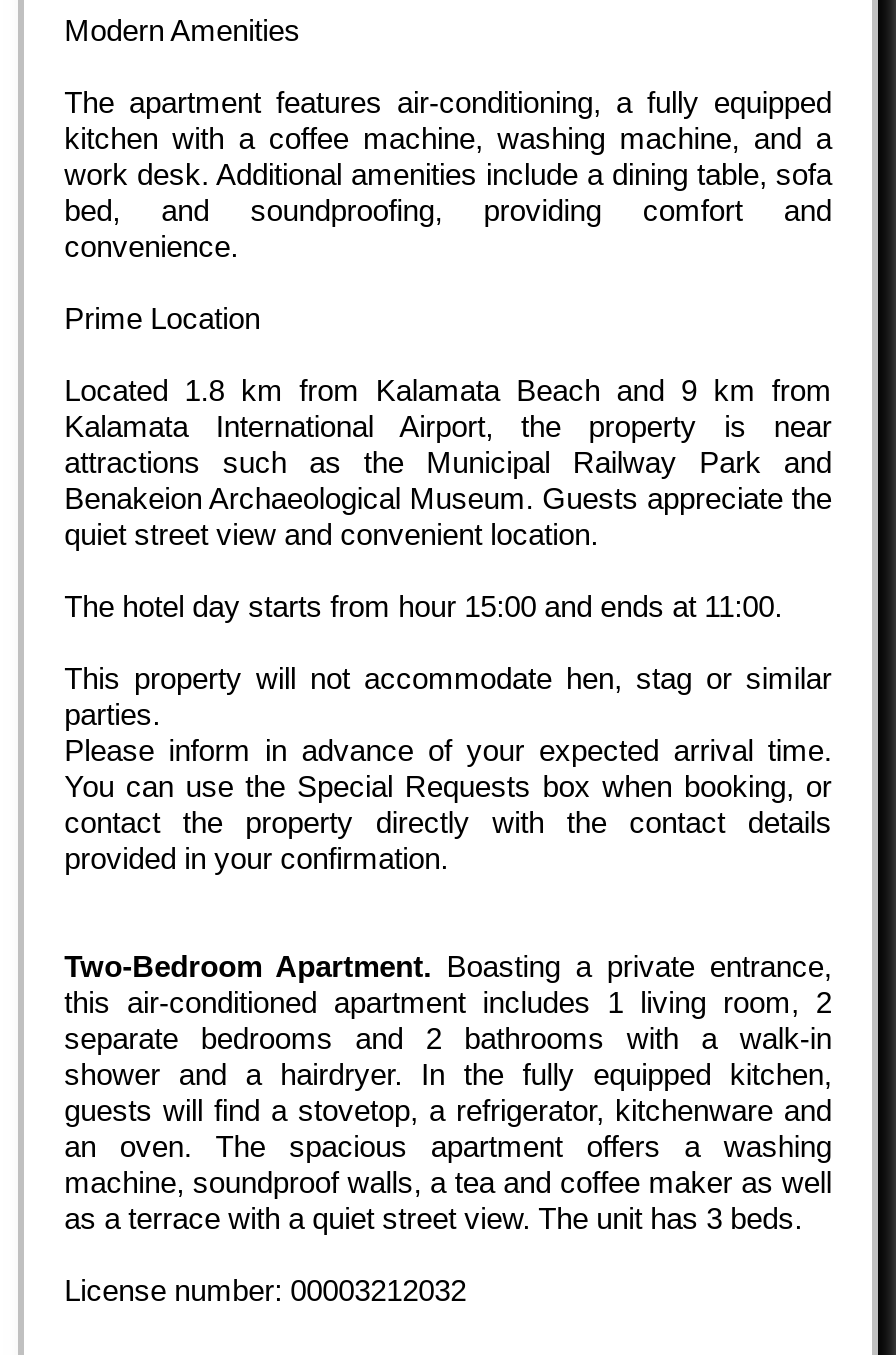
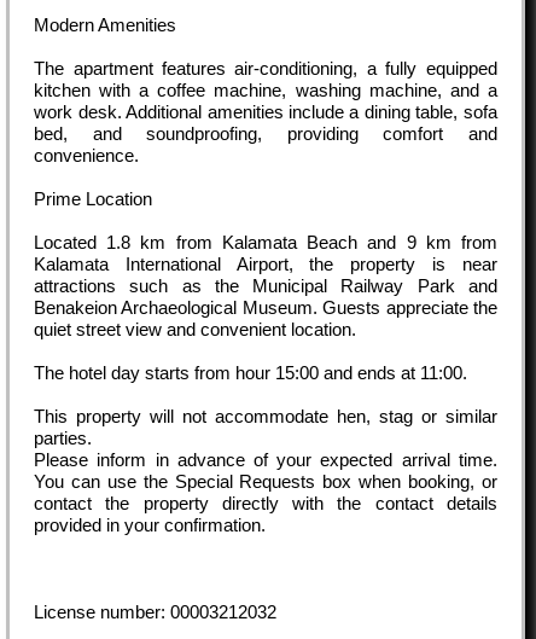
[64,949,832,1235] Two-Bedroom Apartment. Boasting a private entrance, | this air-conditioned apartment includes 1 living room, 2 | separate bedrooms and 2 bathrooms with a walk-in | shower and a hairdryer. In the fully equipped kitchen, | guests will find a stovetop, a refrigerator, kitchenware and | an oven. The spacious apartment offers a washing | machine, soundproof walls, a tea and coffee maker as well | as a terrace with a quiet street view. The unit has 3 beds. -> none

